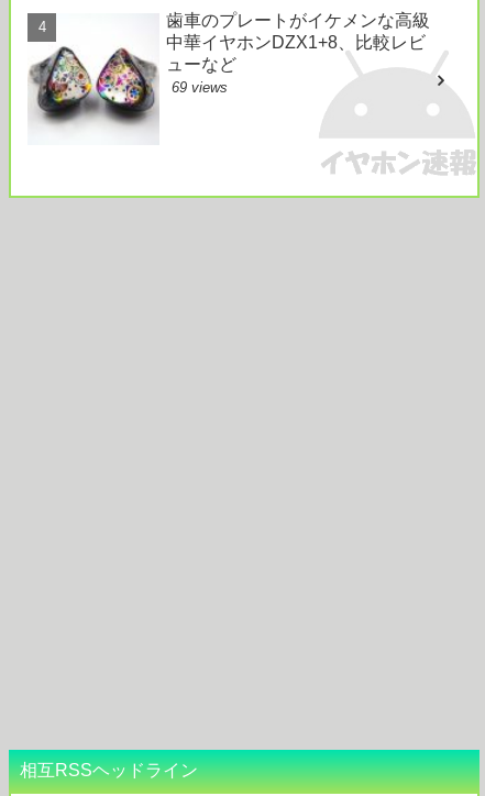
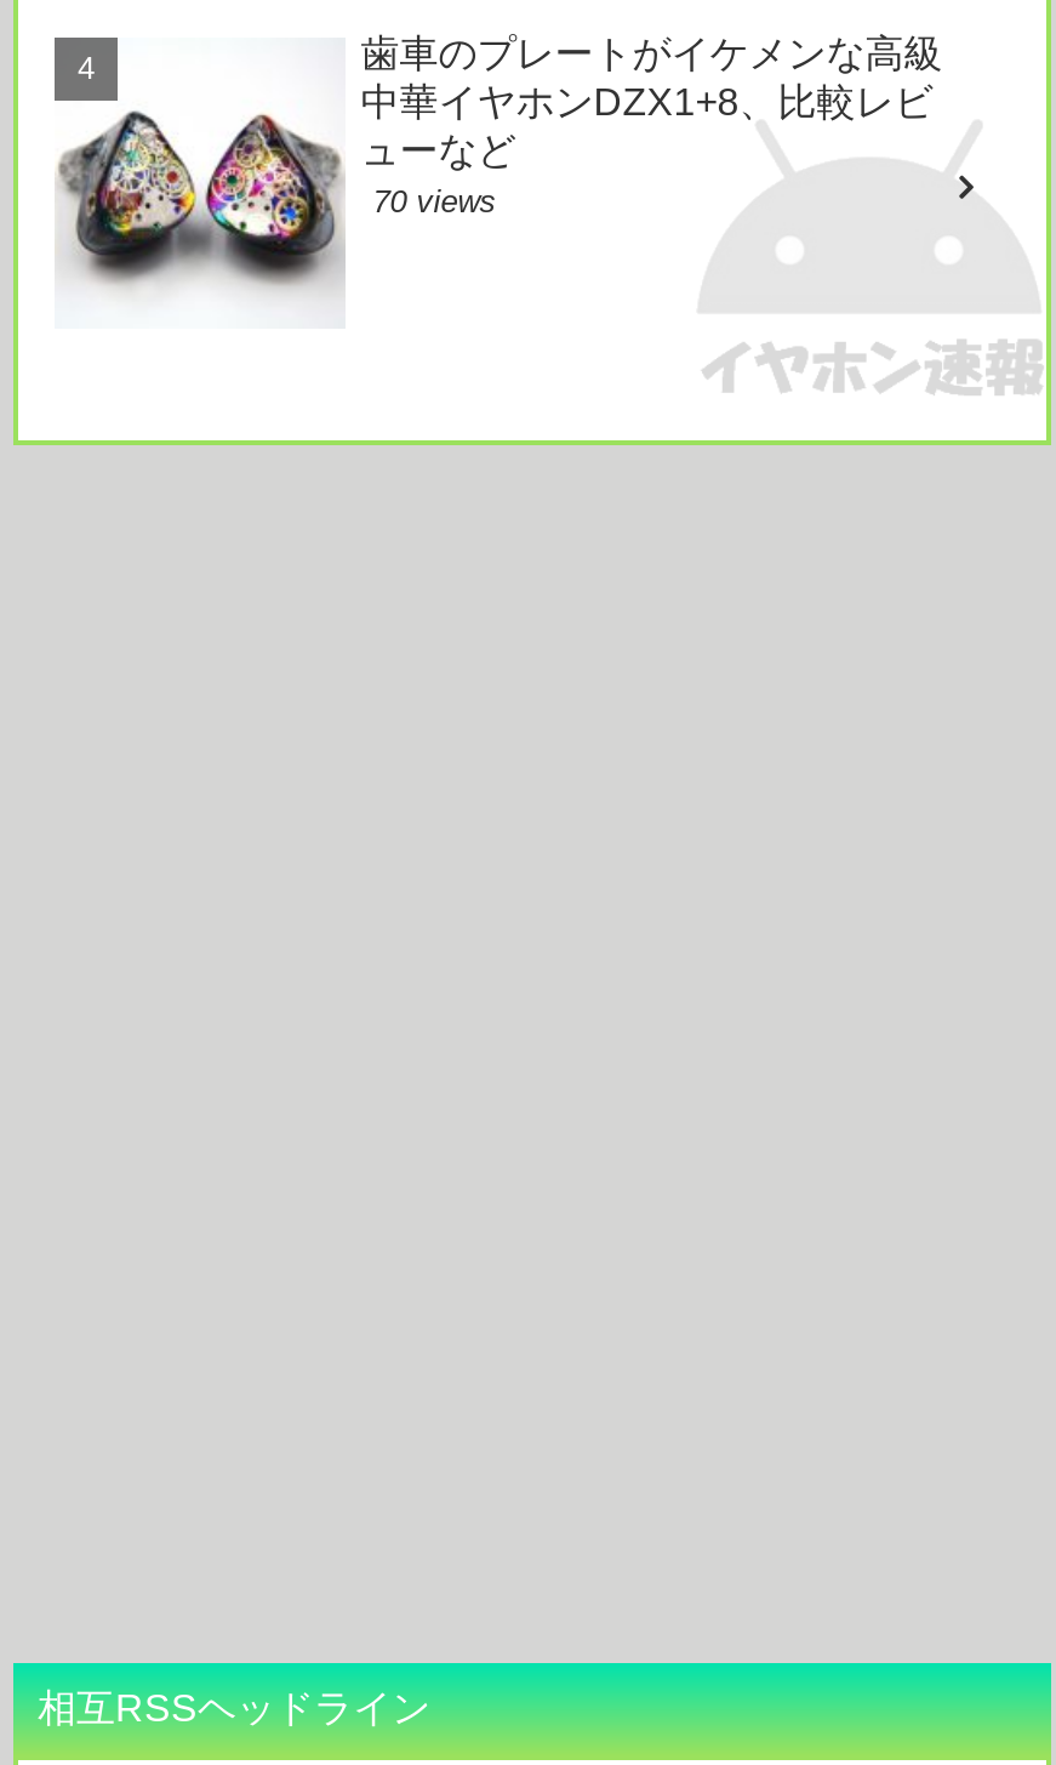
[172,79,228,96] 69 views -> [373,183,497,220] 70 views

